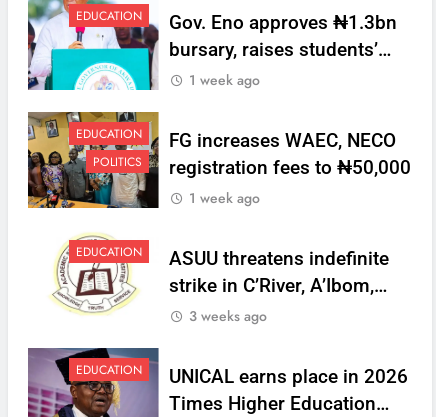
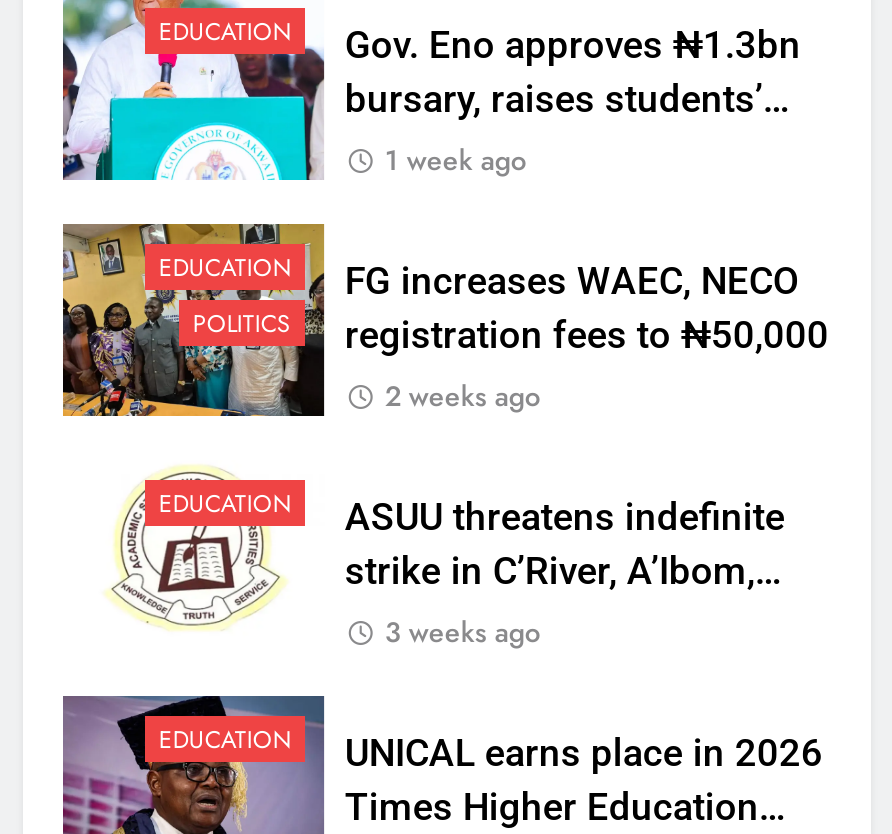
[189,188,260,208] 1 week ago -> [385,376,541,416] 2 weeks ago

